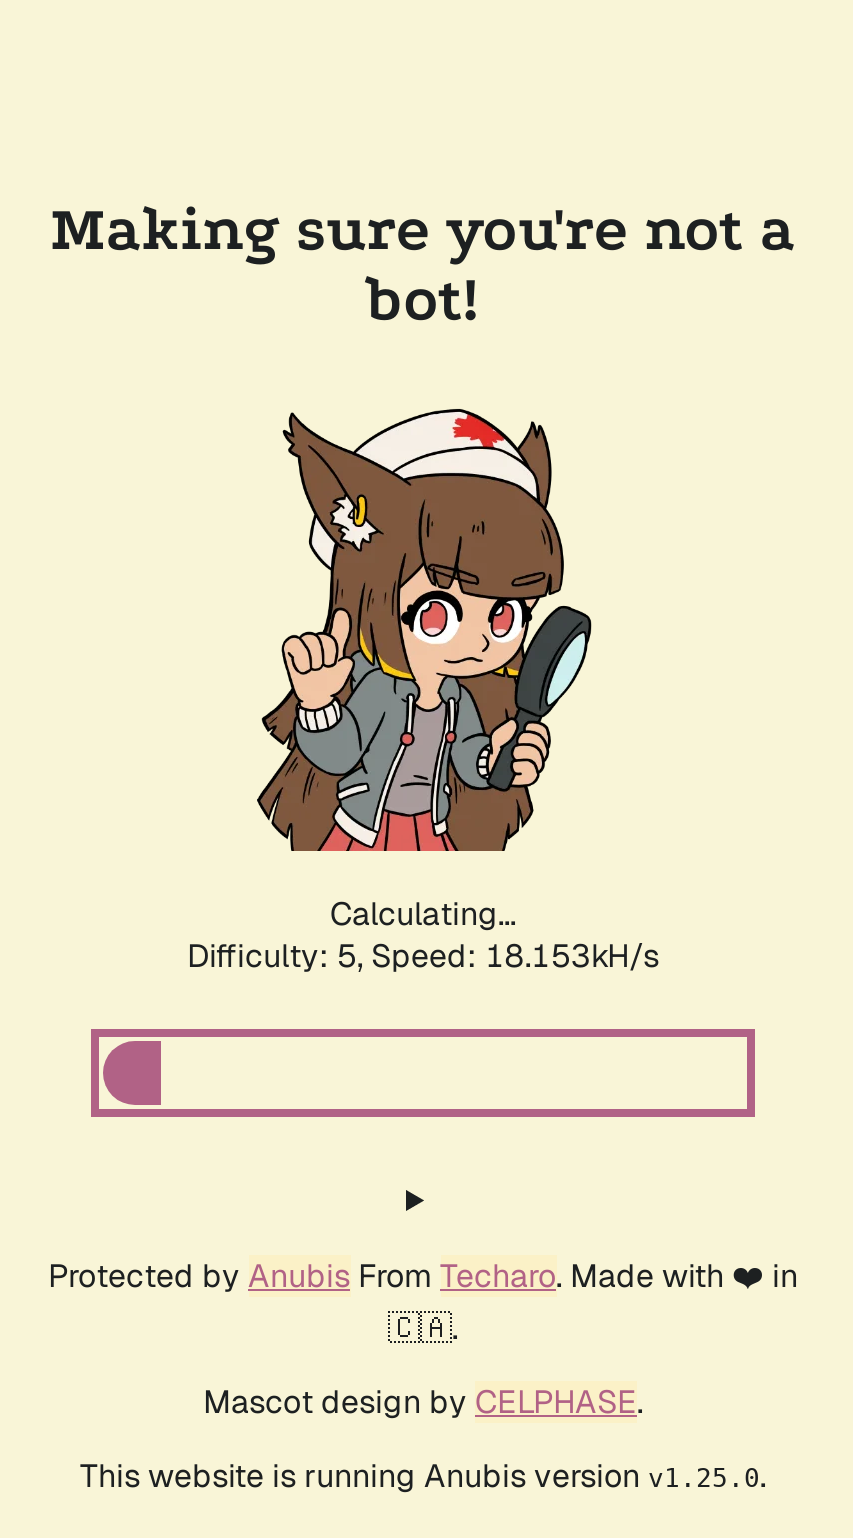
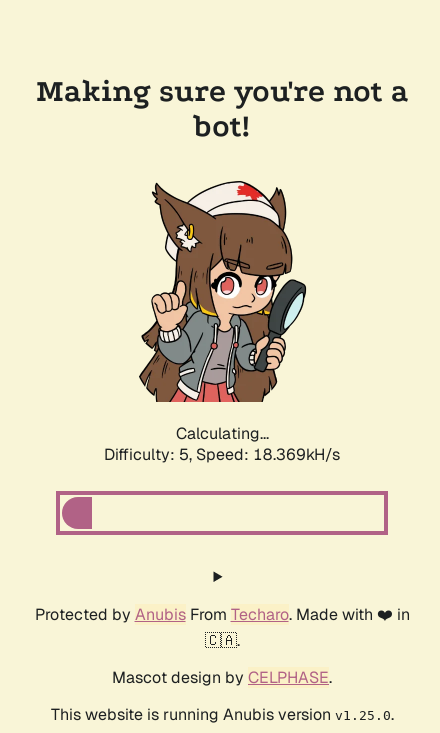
[187,935,659,977] Difficulty: 5, Speed: 18.153kH/s -> [104,444,340,465] Difficulty: 5, Speed: 18.369kH/s

